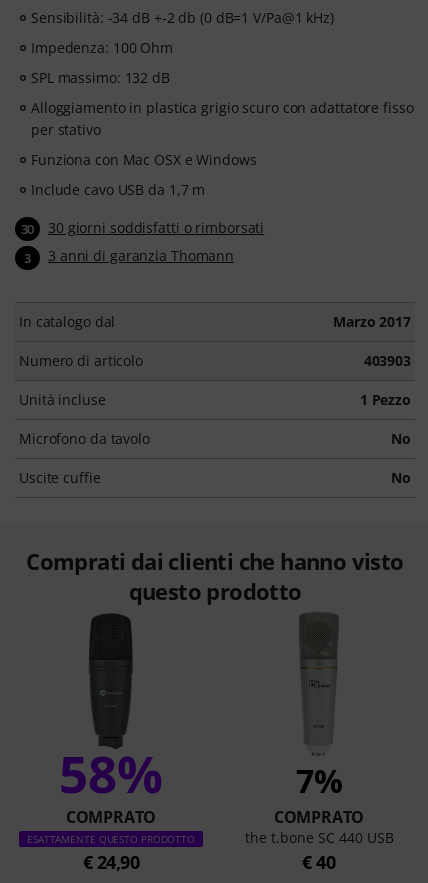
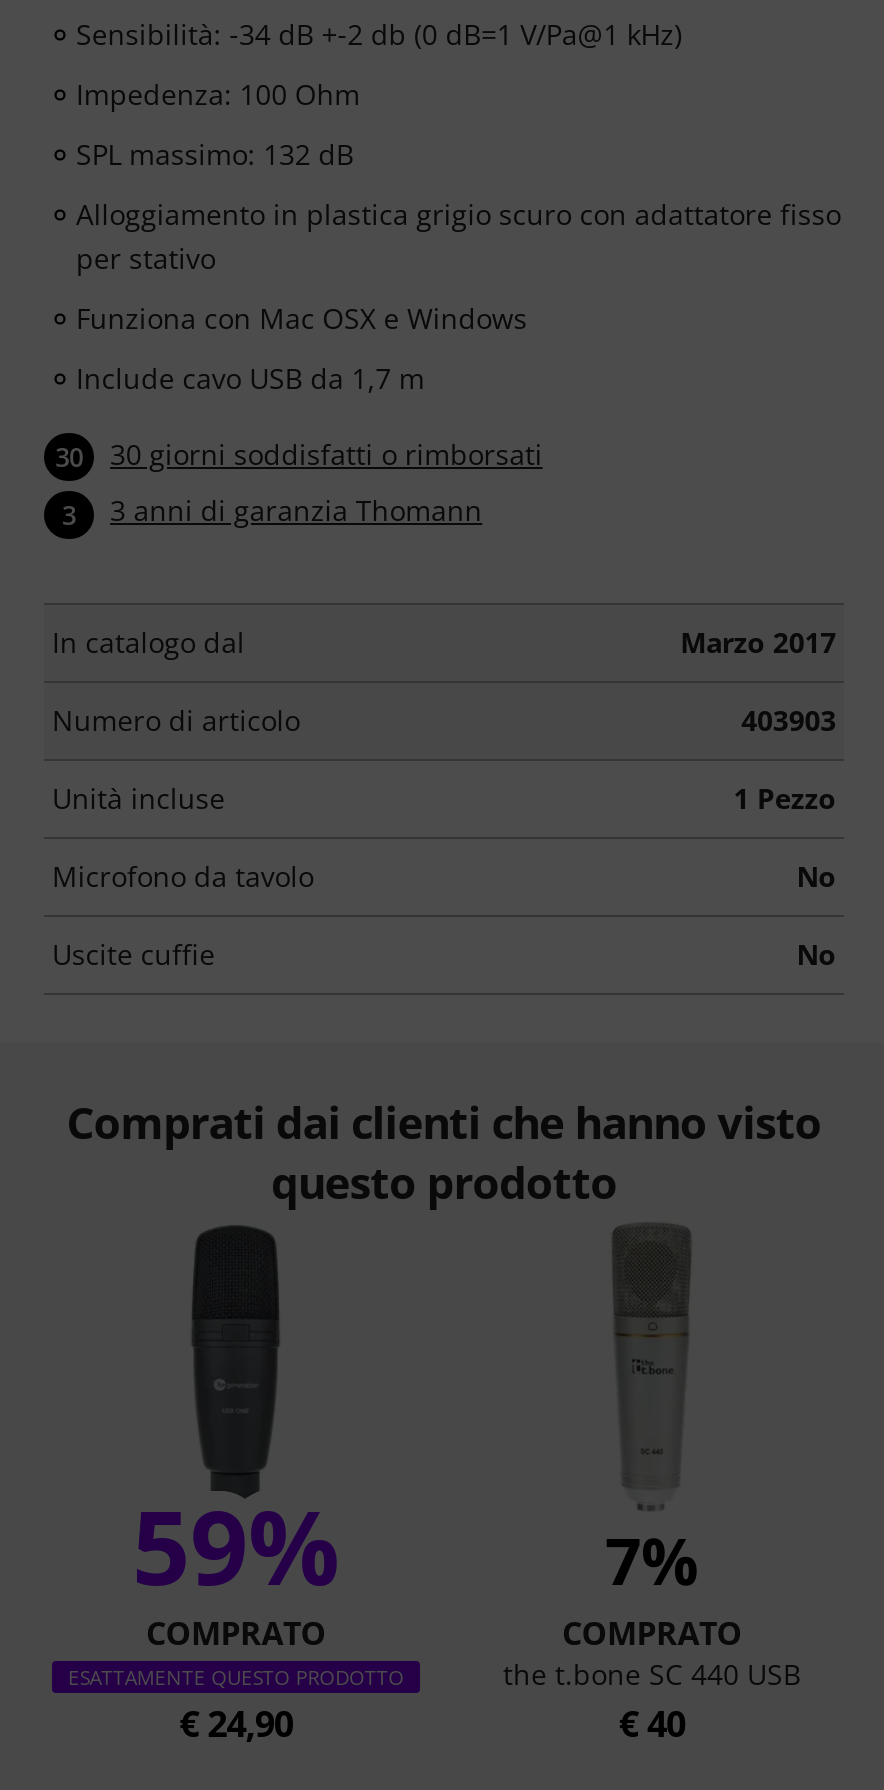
[59,737,163,807] 58% -> [132,1474,340,1614] 59%

